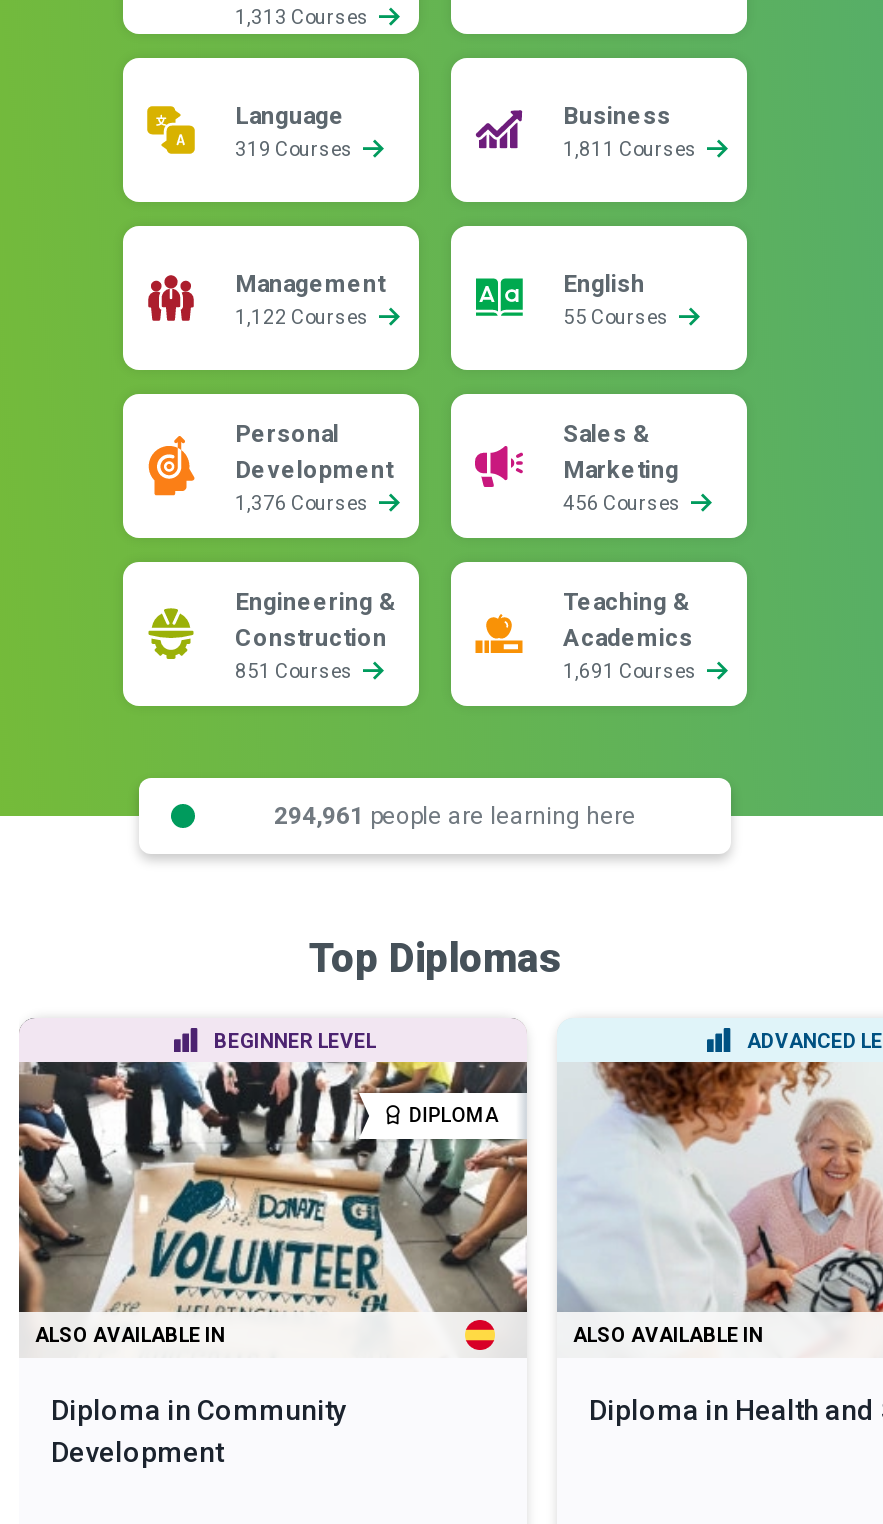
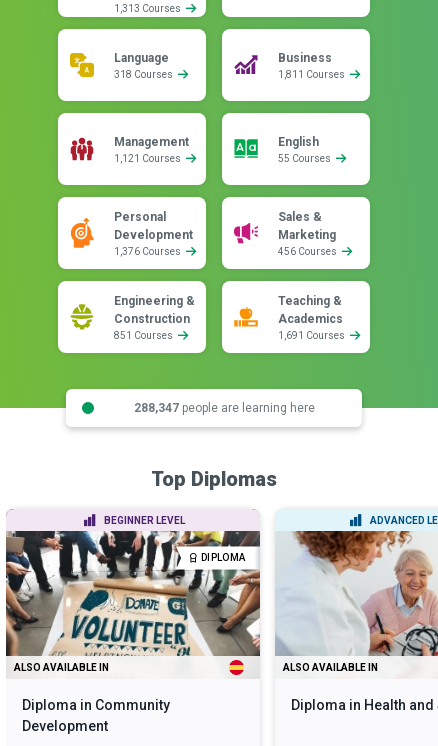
[235,138,357,160] 319 Courses -> [114,69,175,80] 318 Courses
[235,306,373,328] 1,122 Courses -> [114,153,183,164] 1,121 Courses
[274,801,636,829] 294,961 people are learning here -> [133,400,314,414] 288,347 people are learning here

